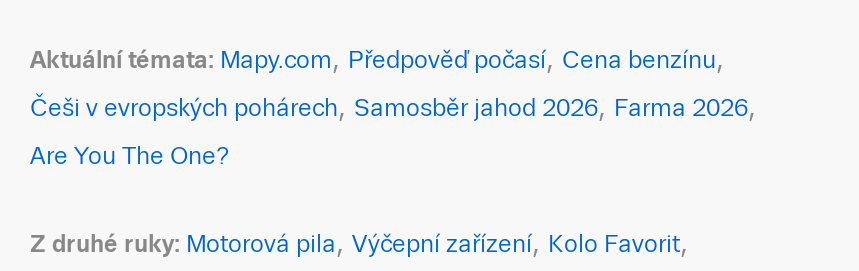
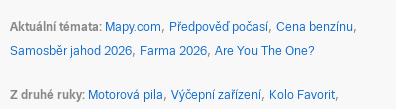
[30,94,748,170] Češi v evropských pohárech Samosběr jahod 2026 Farma 2026 | Are You The One? -> [10,44,315,58] Samosběr jahod 2026 Farma 2026 Are You The One?

